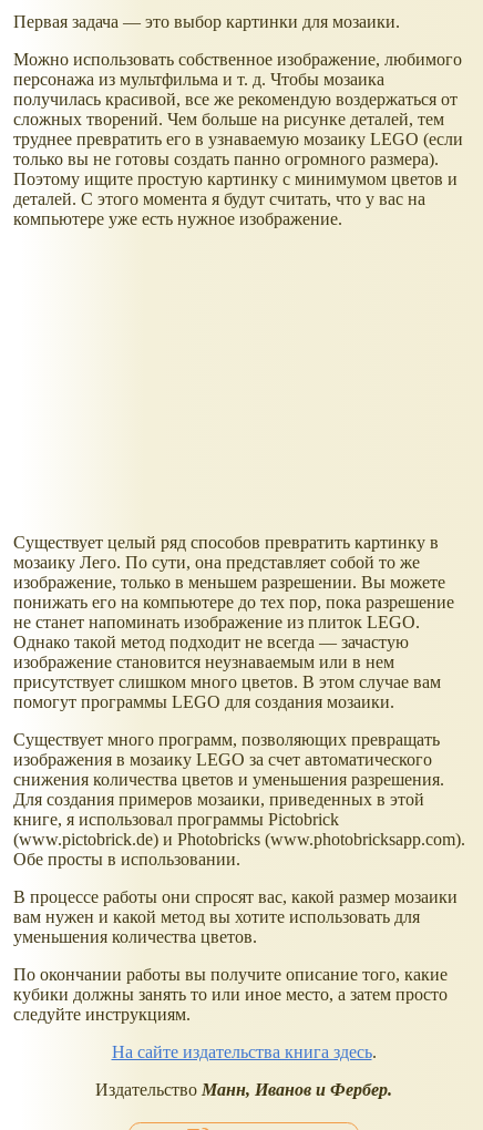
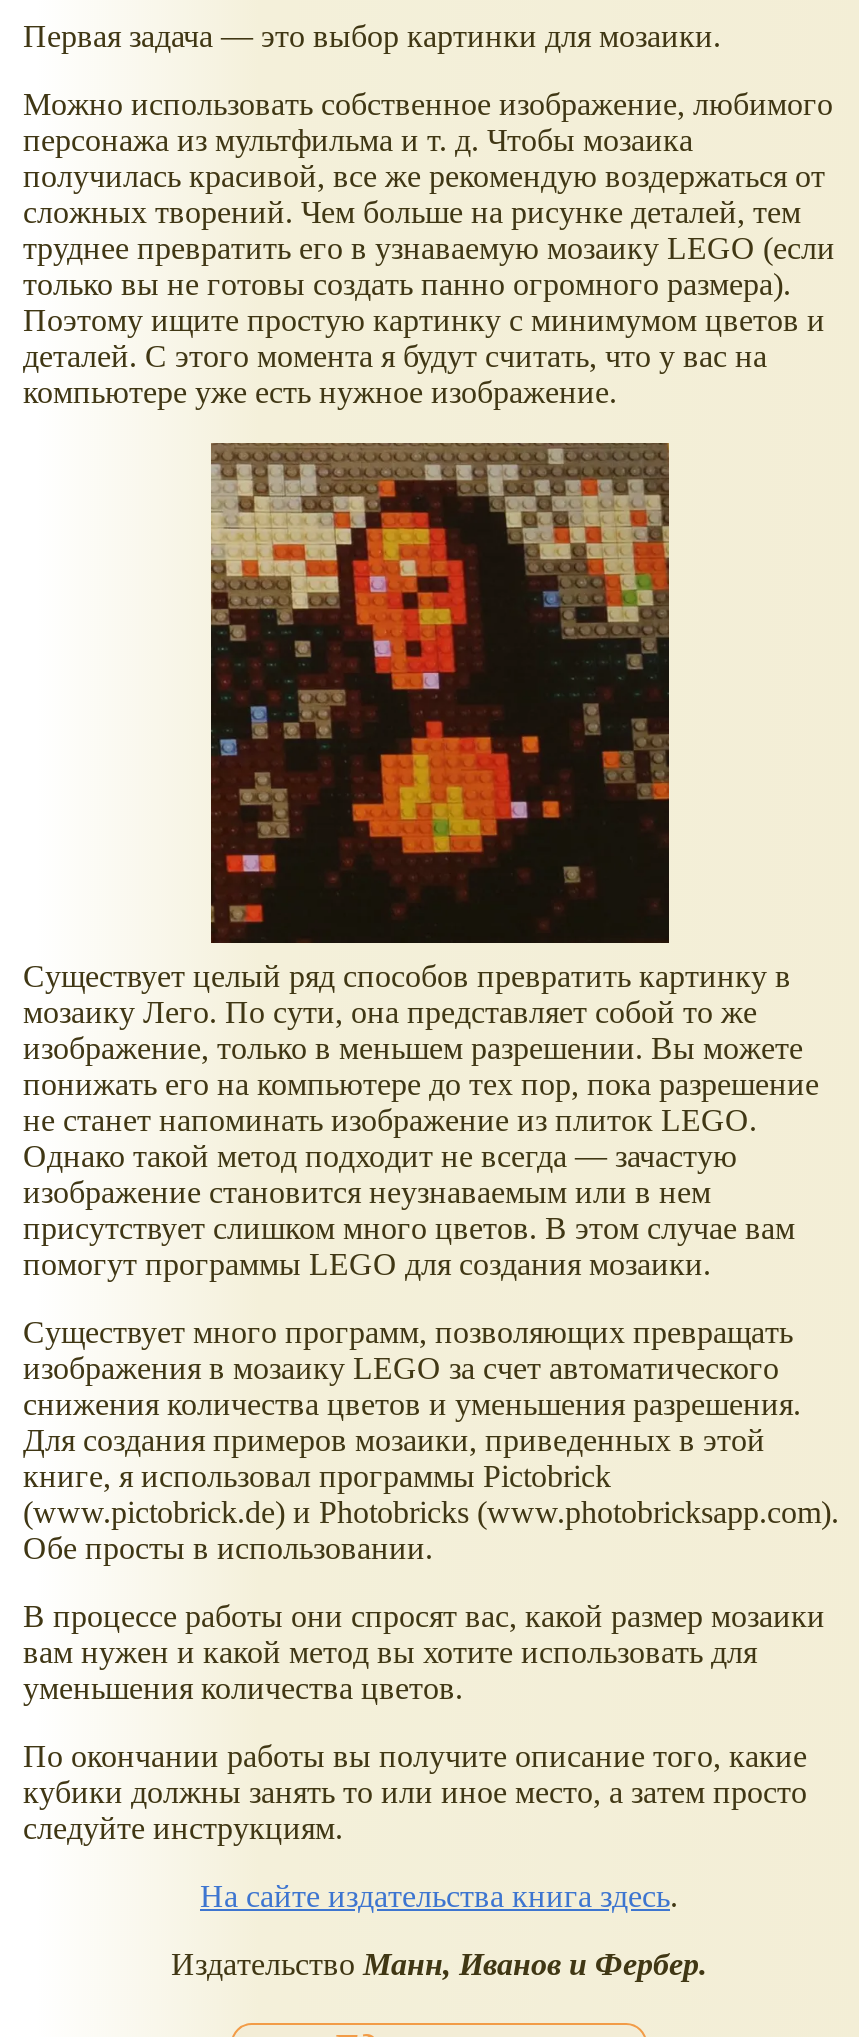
none -> [209,441,671,945] [image]

